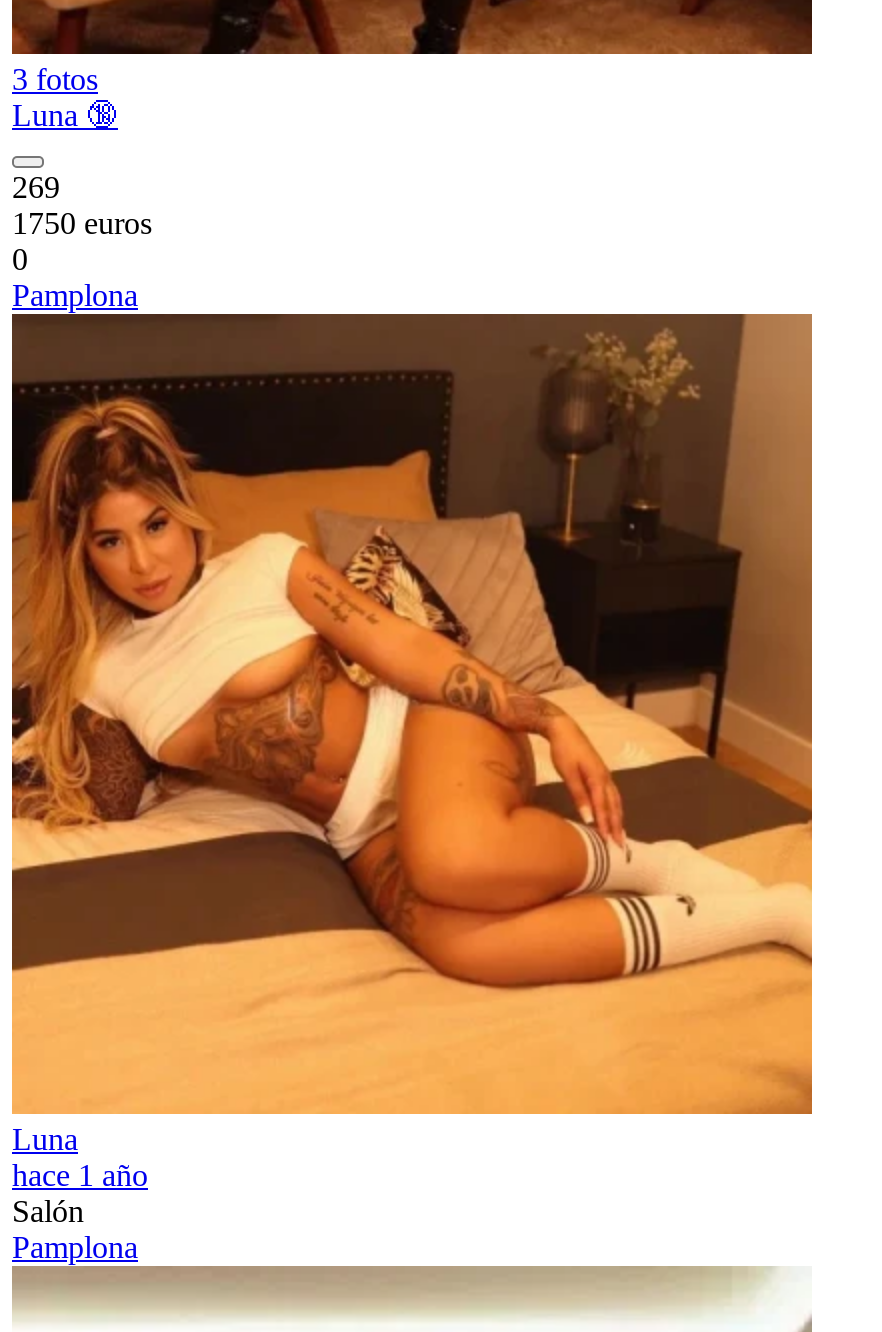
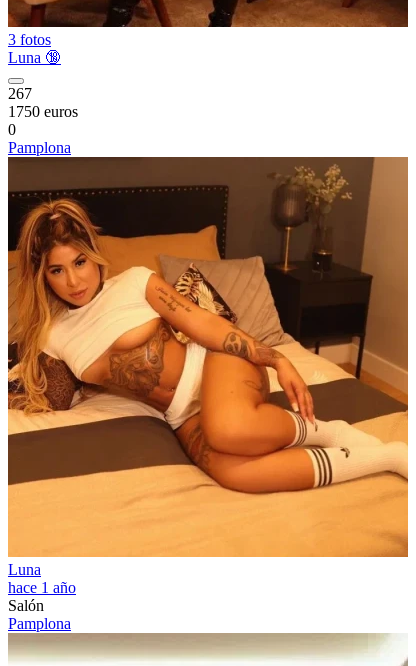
[12,170,60,204] 269 -> [8,85,32,102] 267

